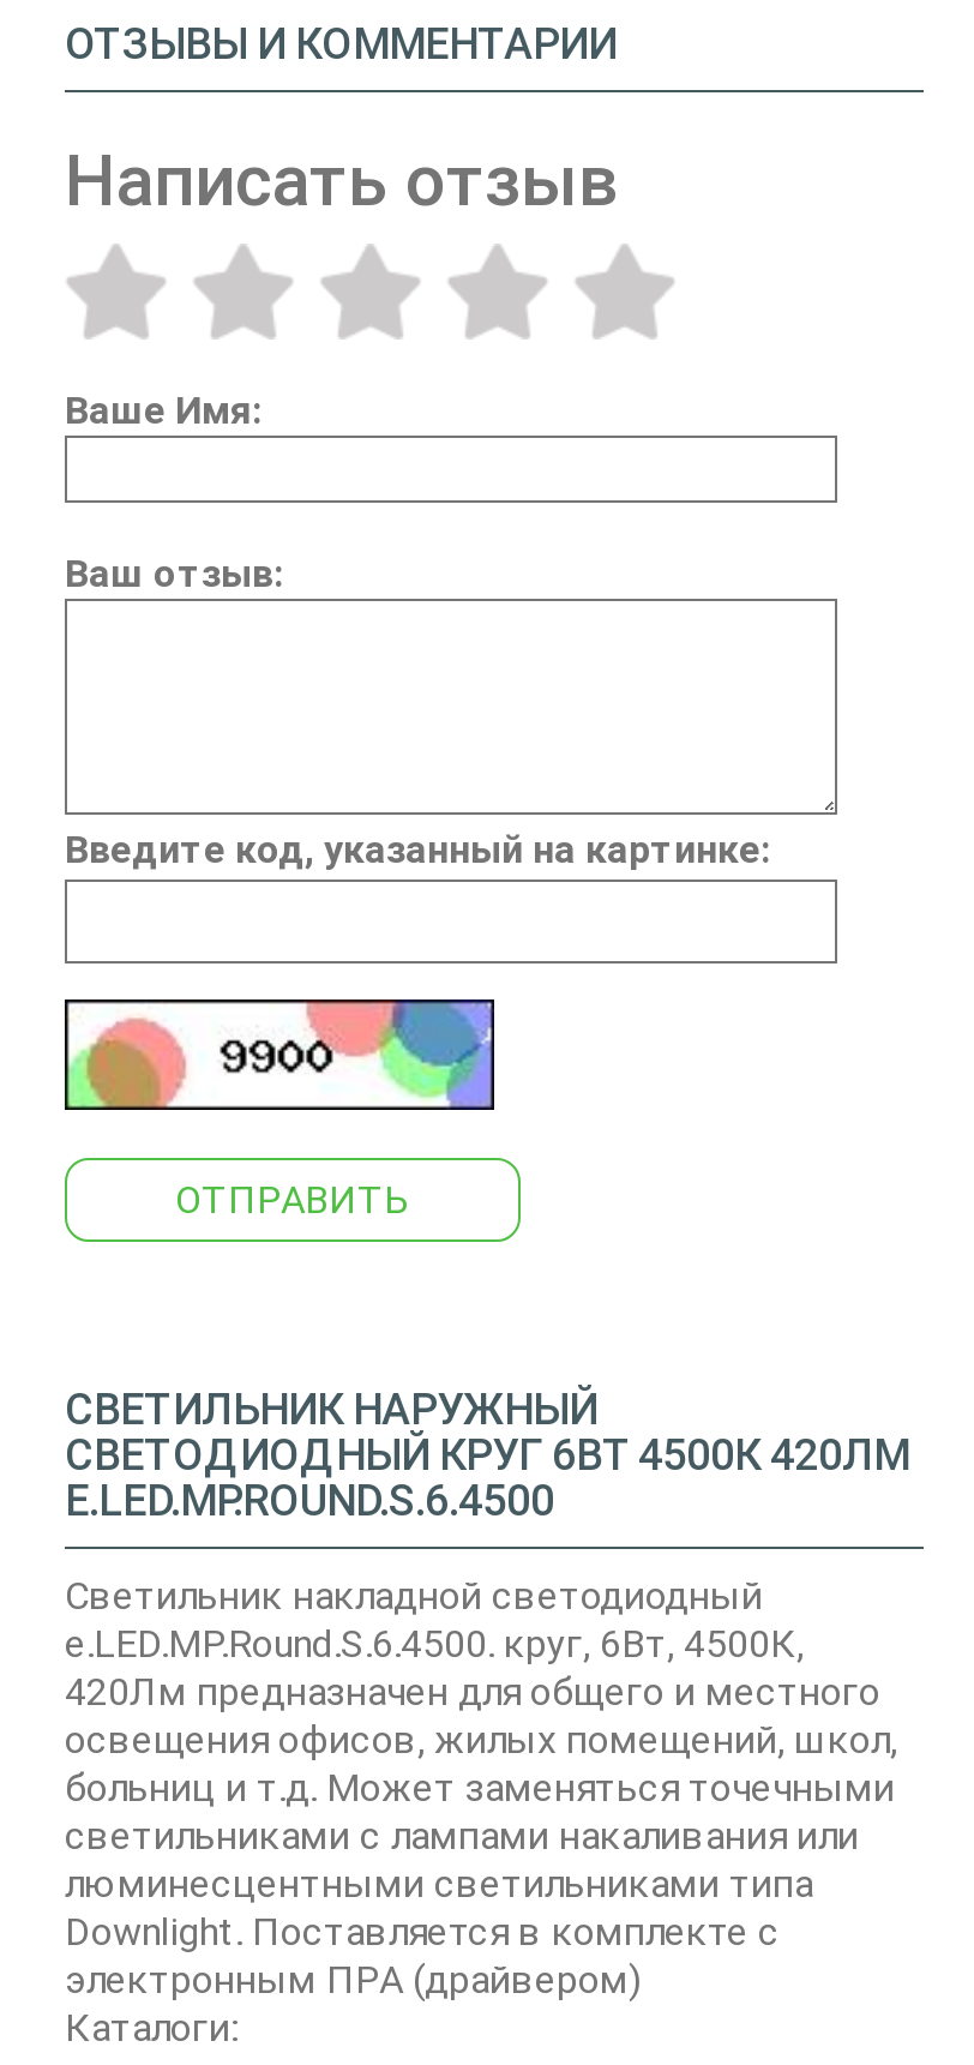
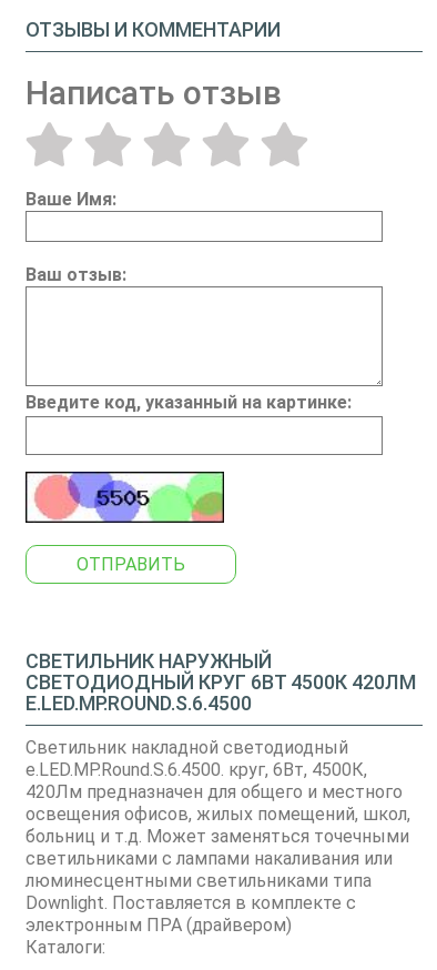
[65,997,497,1112] [image] -> [26,471,225,524] [image]

